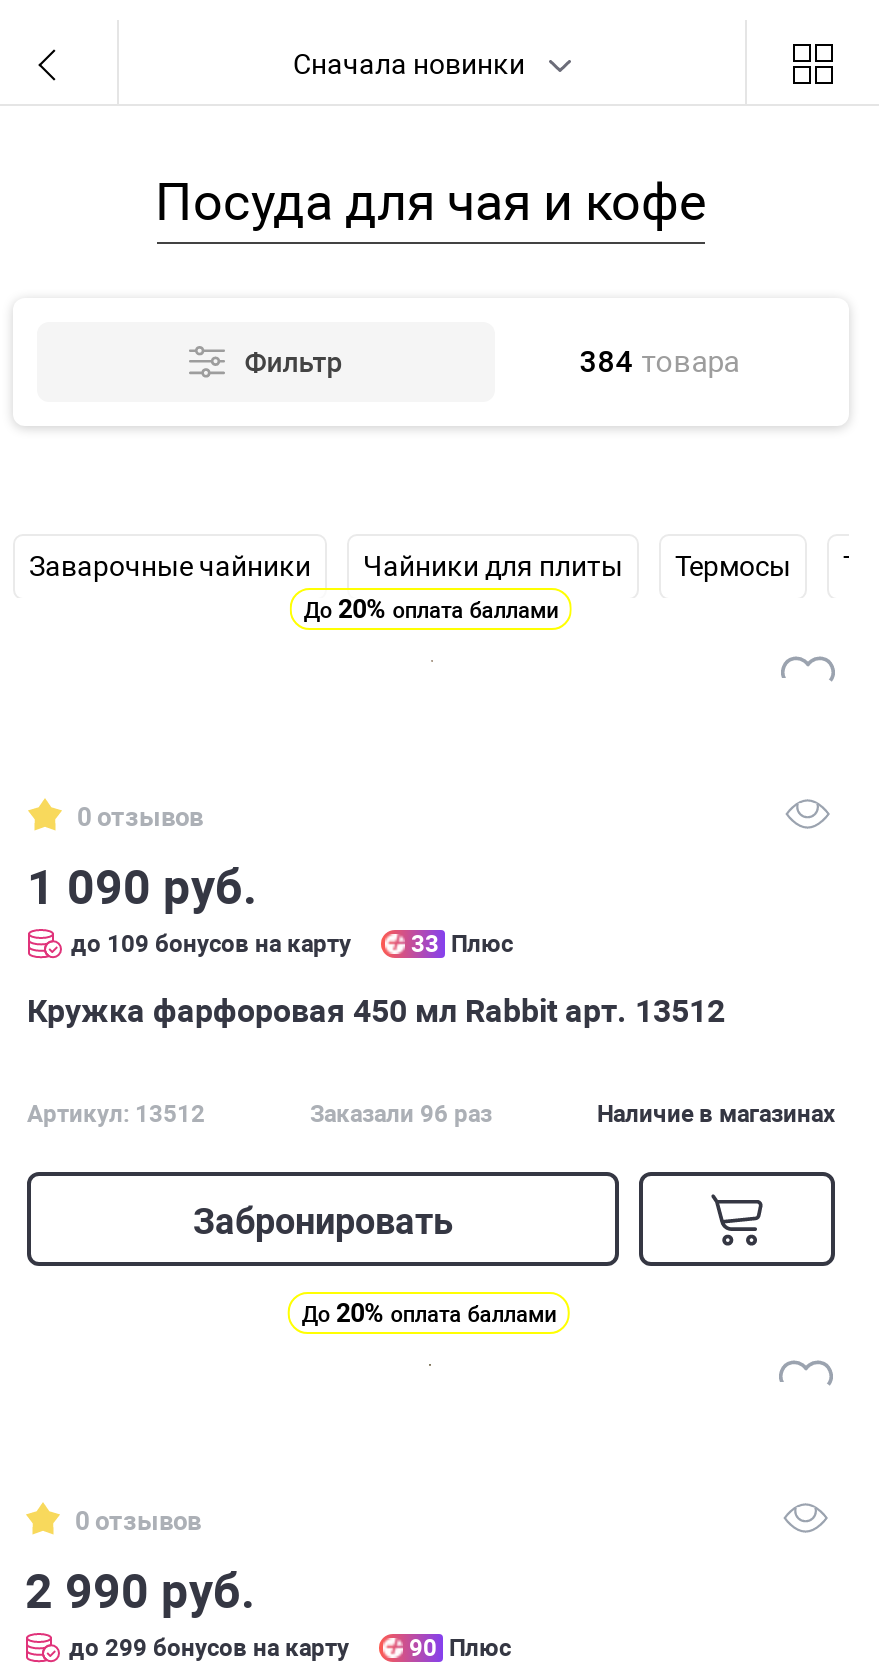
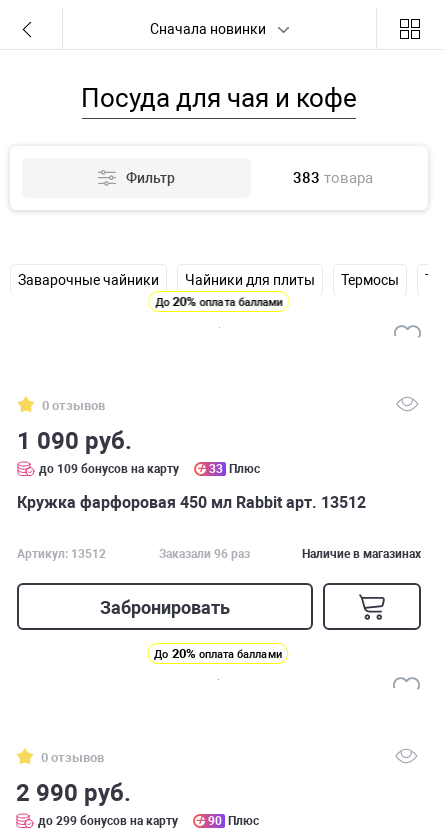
[579,345,739,381] 384 товара -> [293,169,373,187] 383 товара

